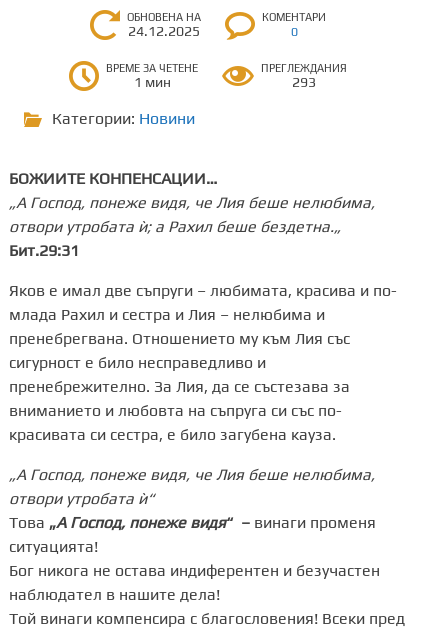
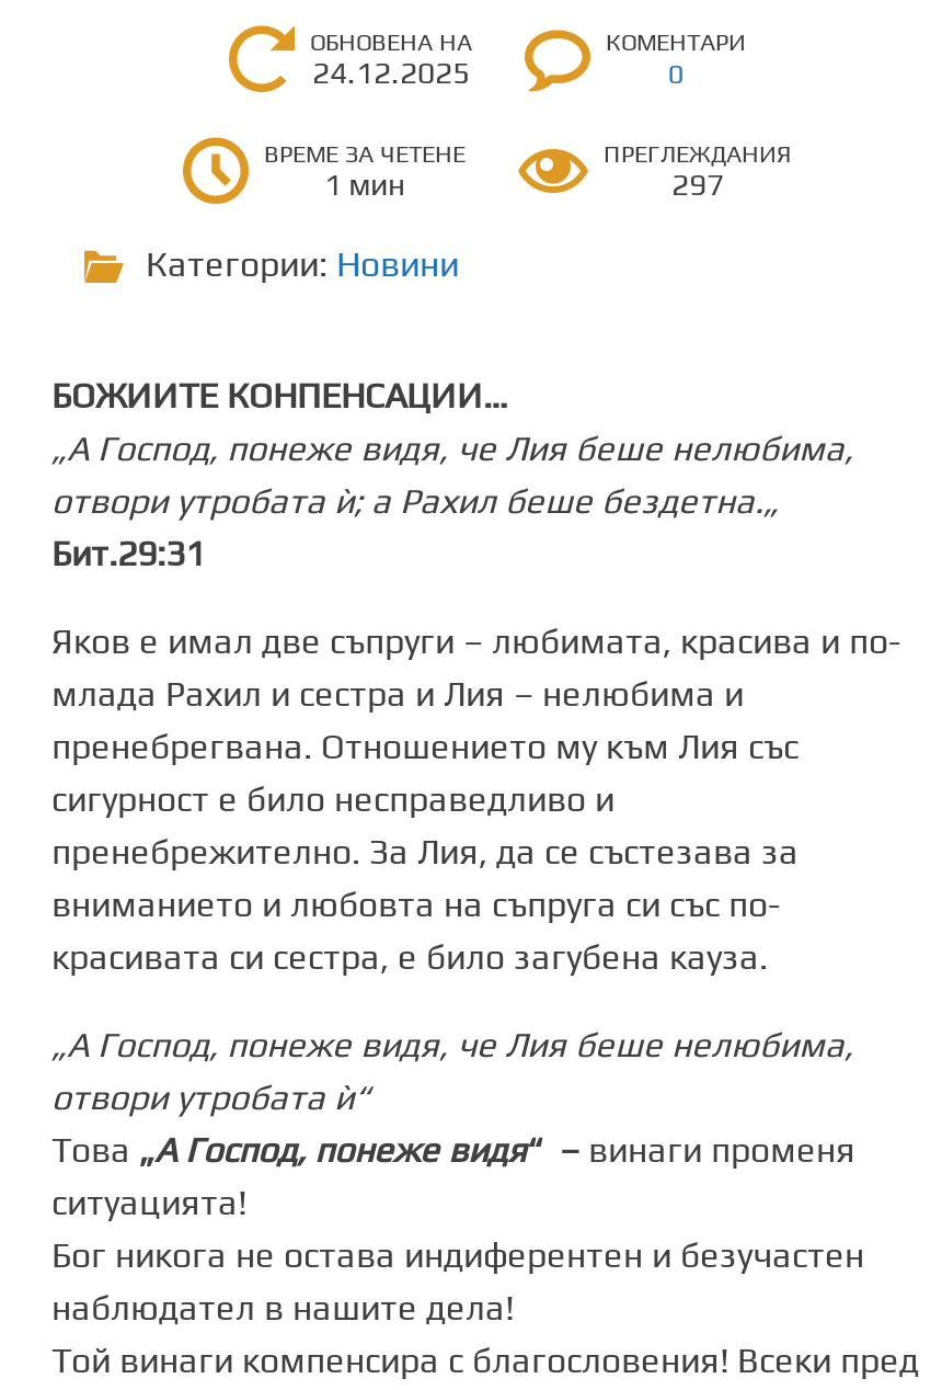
[292,74,316,90] 293 -> [671,167,724,202] 297

